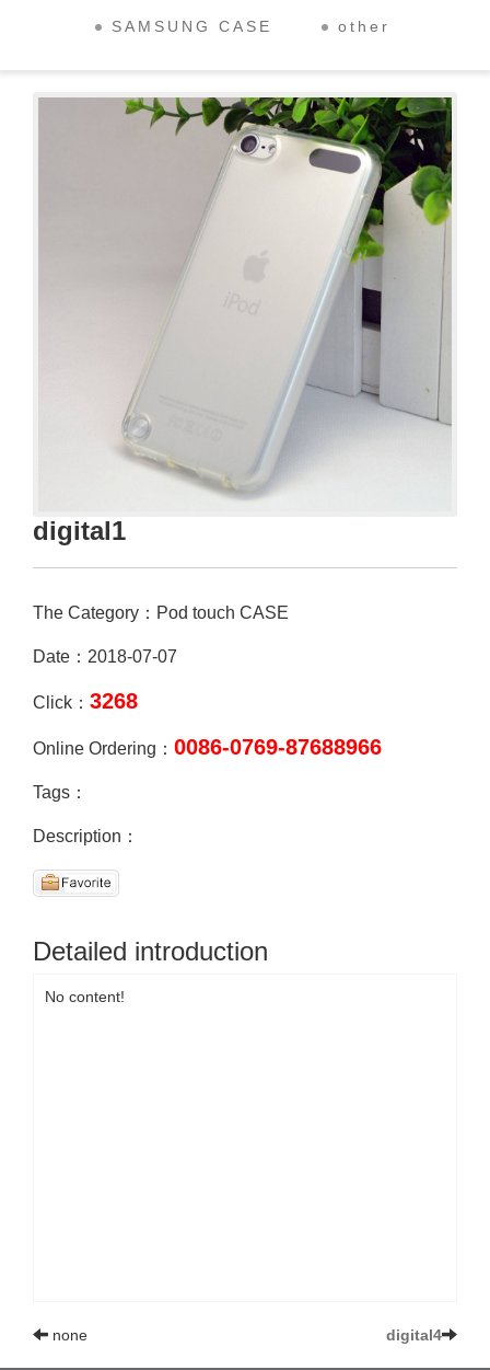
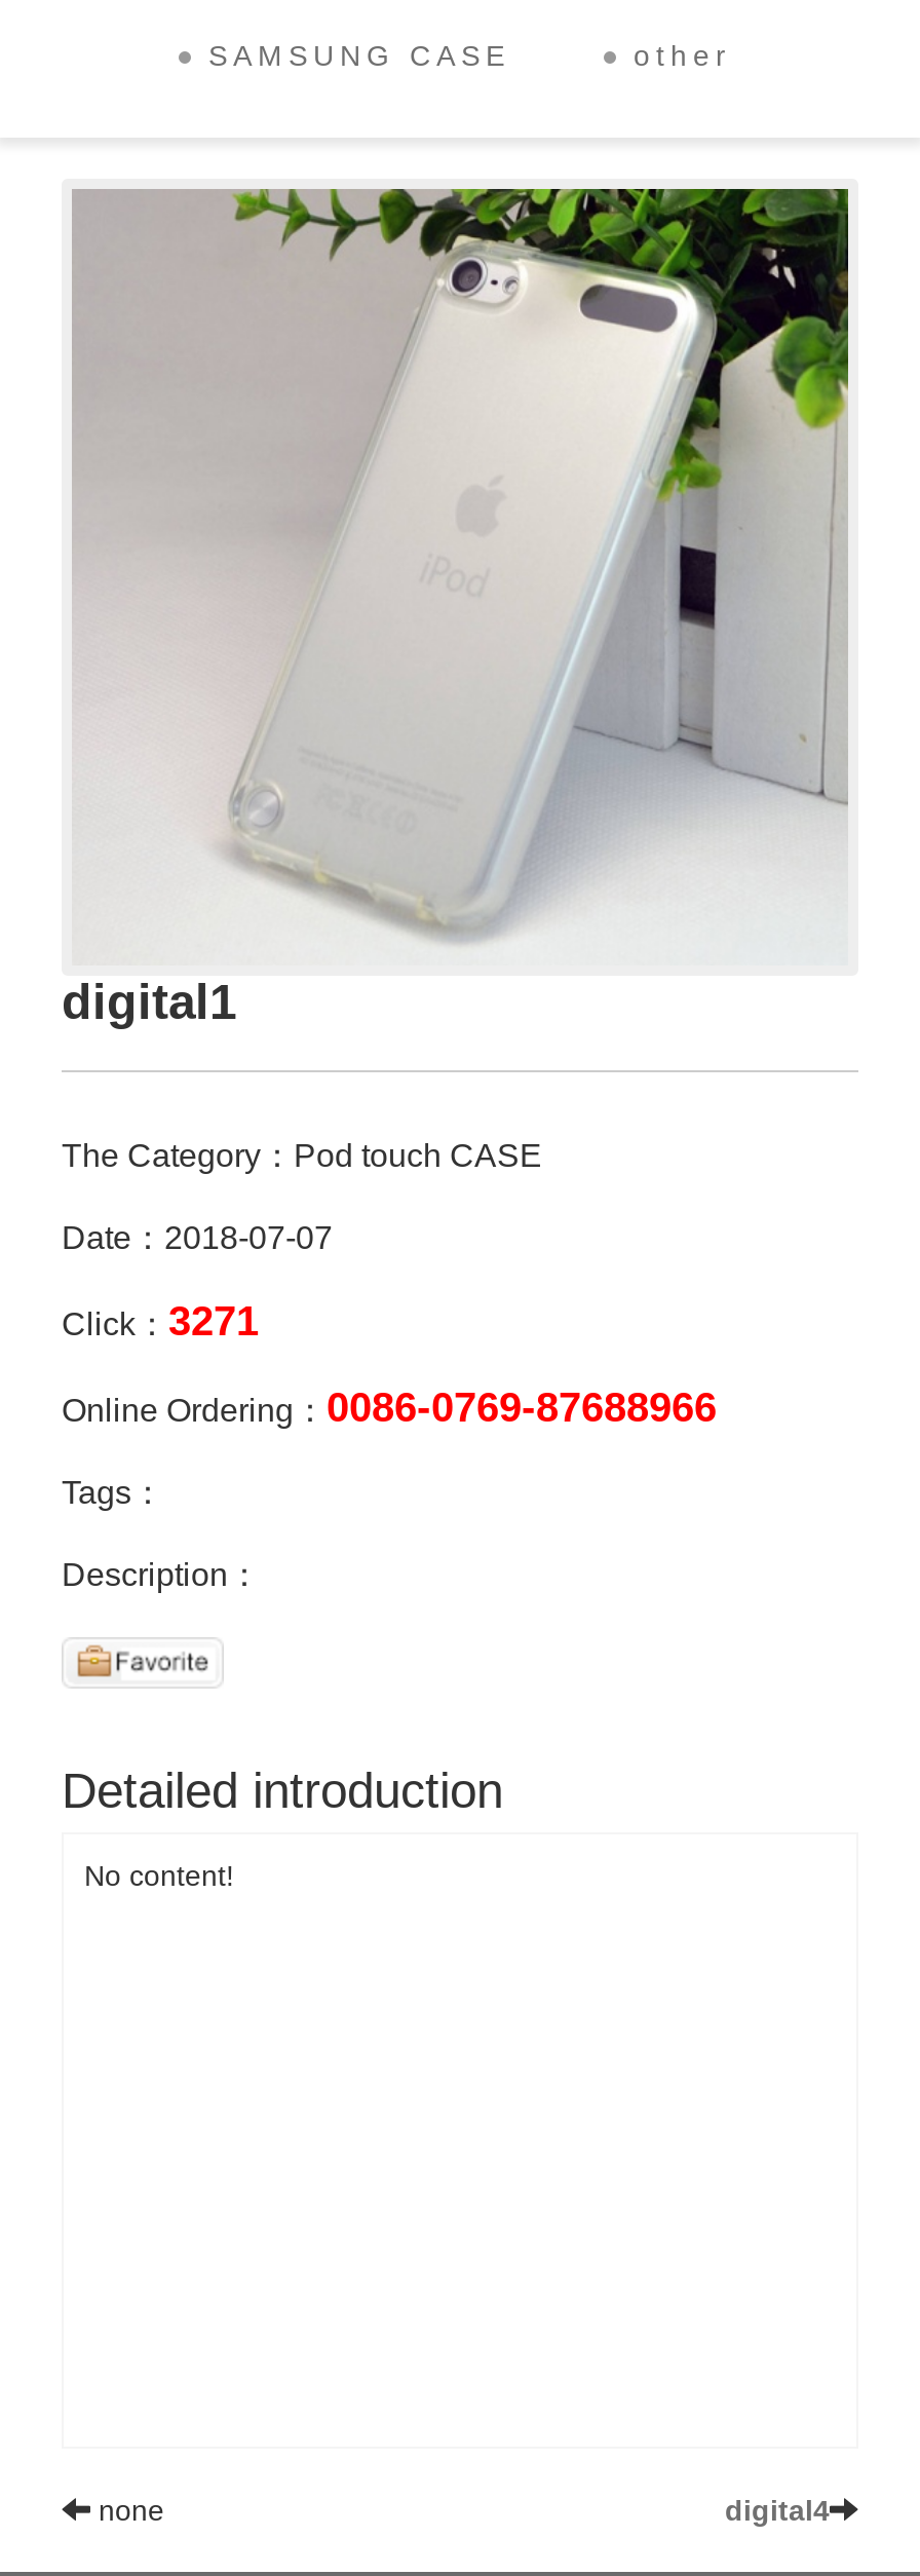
[33,689,138,713] Click：3268 -> [62,1299,259,1344] Click：3271

